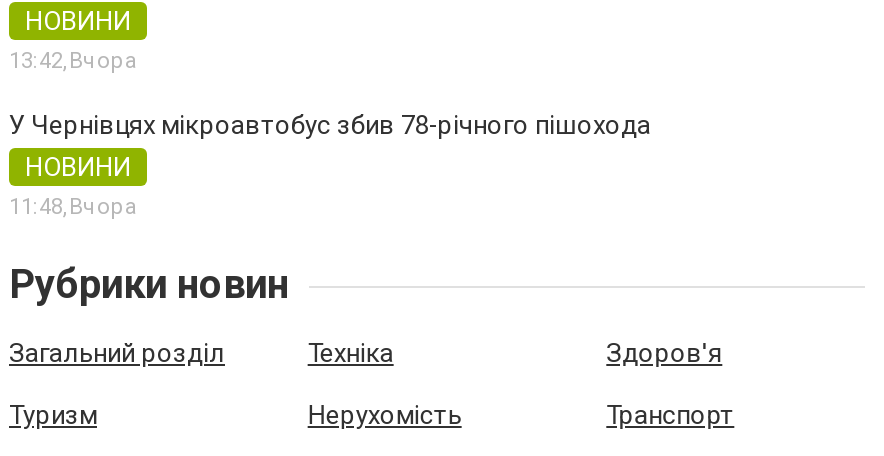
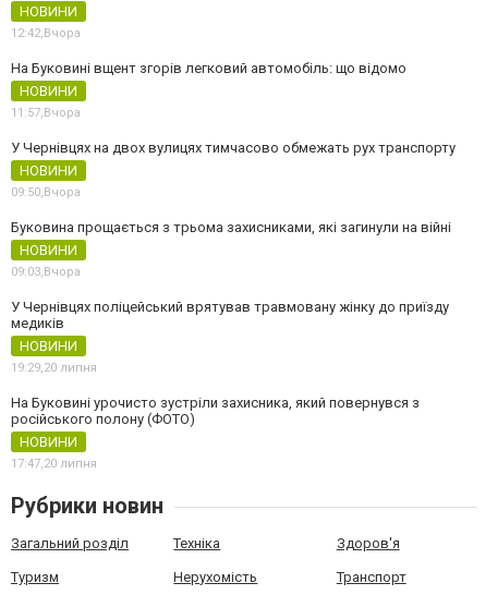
[9,47,137,73] 13:42, Вчора -> [11,26,81,40] 12:42, Вчора
[9,109,651,139] У Чернівцях мікроавтобус збив 78-річного пішохода -> [11,60,407,76] На Буковині вщент згорів легковий автомобіль: що відомо
[9,193,137,219] 11:48, Вчора -> [11,105,456,470] 11:57,Вчора | У Чернівцях на двох вулицях тимчасово обмежать рух транспорту | НОВИНИ | 09:50,Вчора | Буковина прощається з трьома захисниками, які загинули на війні | НОВИНИ | 09:03,Вчора | У Чернівцях поліцейський врятував травмовану жінку до приїзду | медиків | НОВИНИ | 19:29,20 липня | На Буковині урочисто зустріли захисника, який повернувся з | російського полону (ФОТО) | НОВИНИ | 17:47,20 липня

